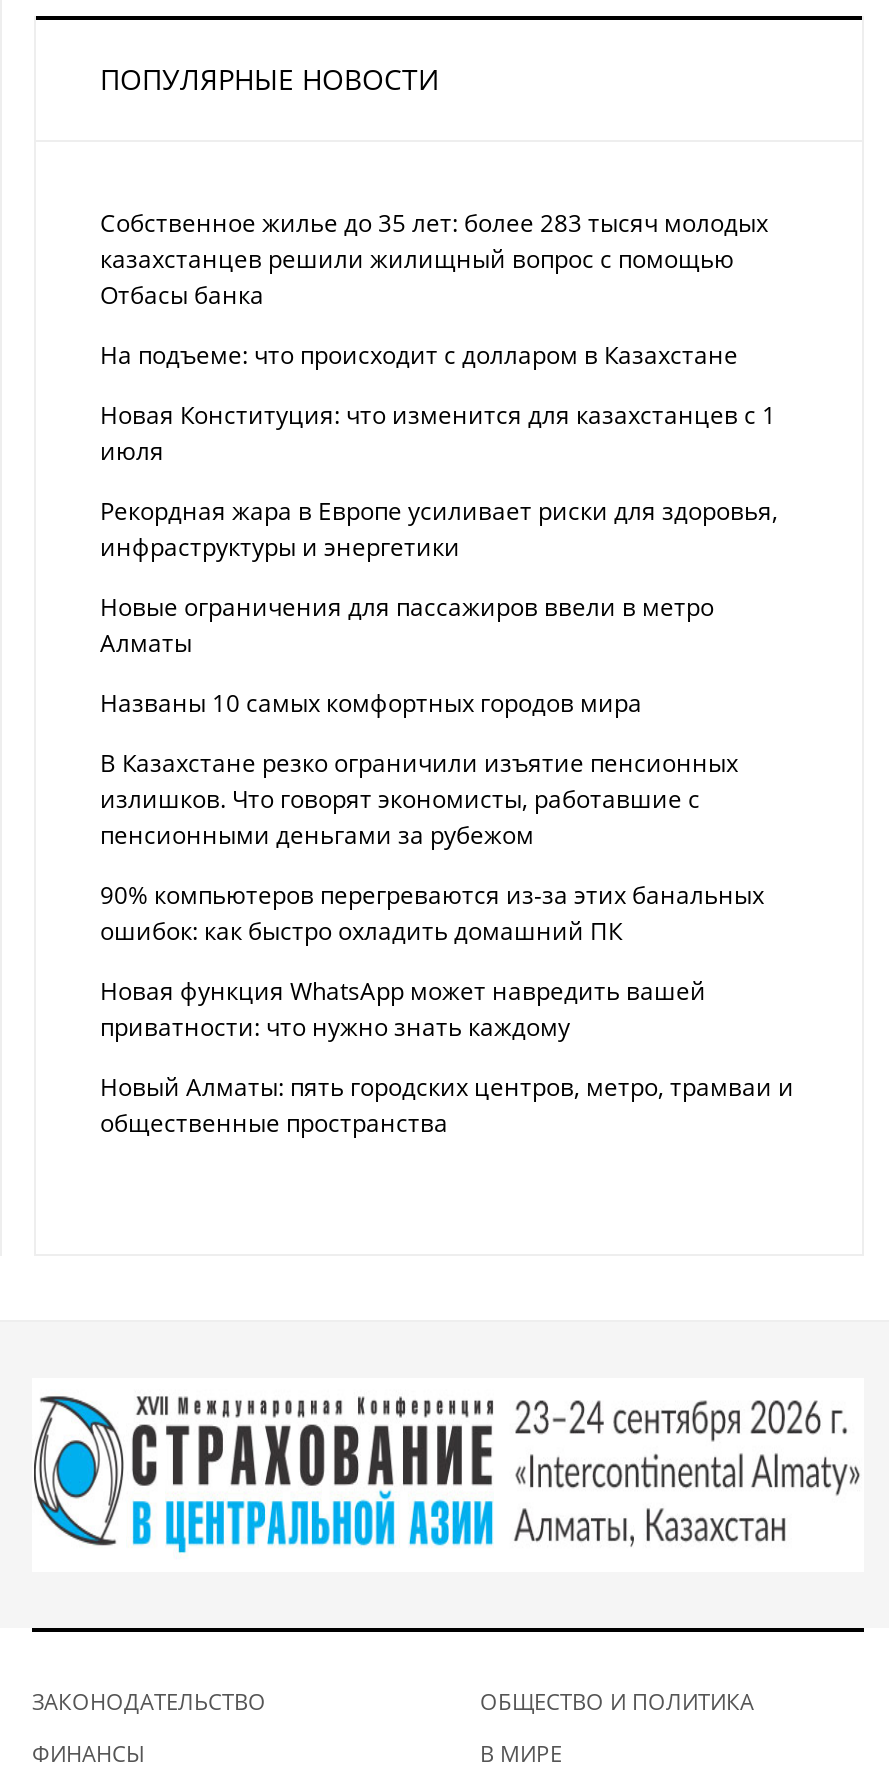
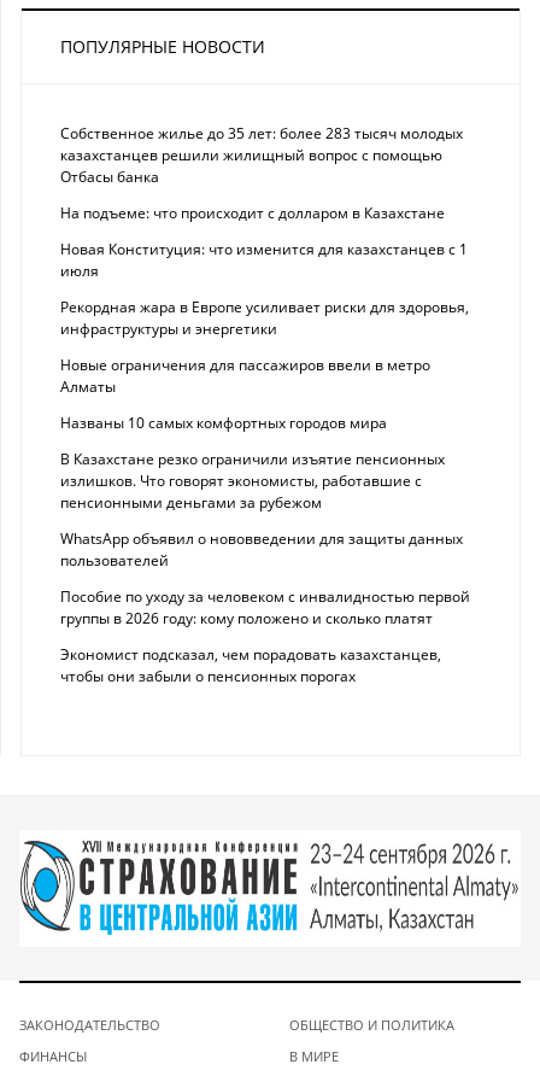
[100,879,764,949] 90% компьютеров перегреваются из-за этих банальных | ошибок: как быстро охладить домашний ПК -> [60,529,463,571] WhatsApp объявил о нововведении для защиты данных | пользователей
[100,975,706,1045] Новая функция WhatsApp может навредить вашей | приватности: что нужно знать каждому -> [60,587,470,629] Пособие по уходу за человеком с инвалидностью первой | группы в 2026 году: кому положено и сколько платят
[100,1071,794,1141] Новый Алматы: пять городских центров, метро, трамваи и | общественные пространства -> [60,645,441,687] Экономист подсказал, чем порадовать казахстанцев, | чтобы они забыли о пенсионных порогах

